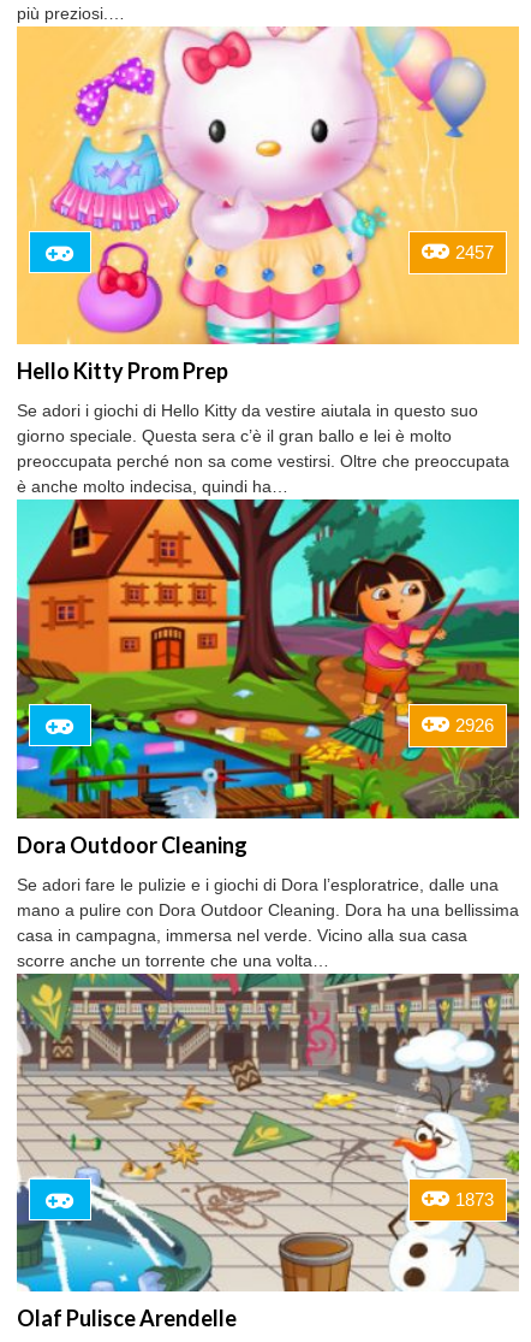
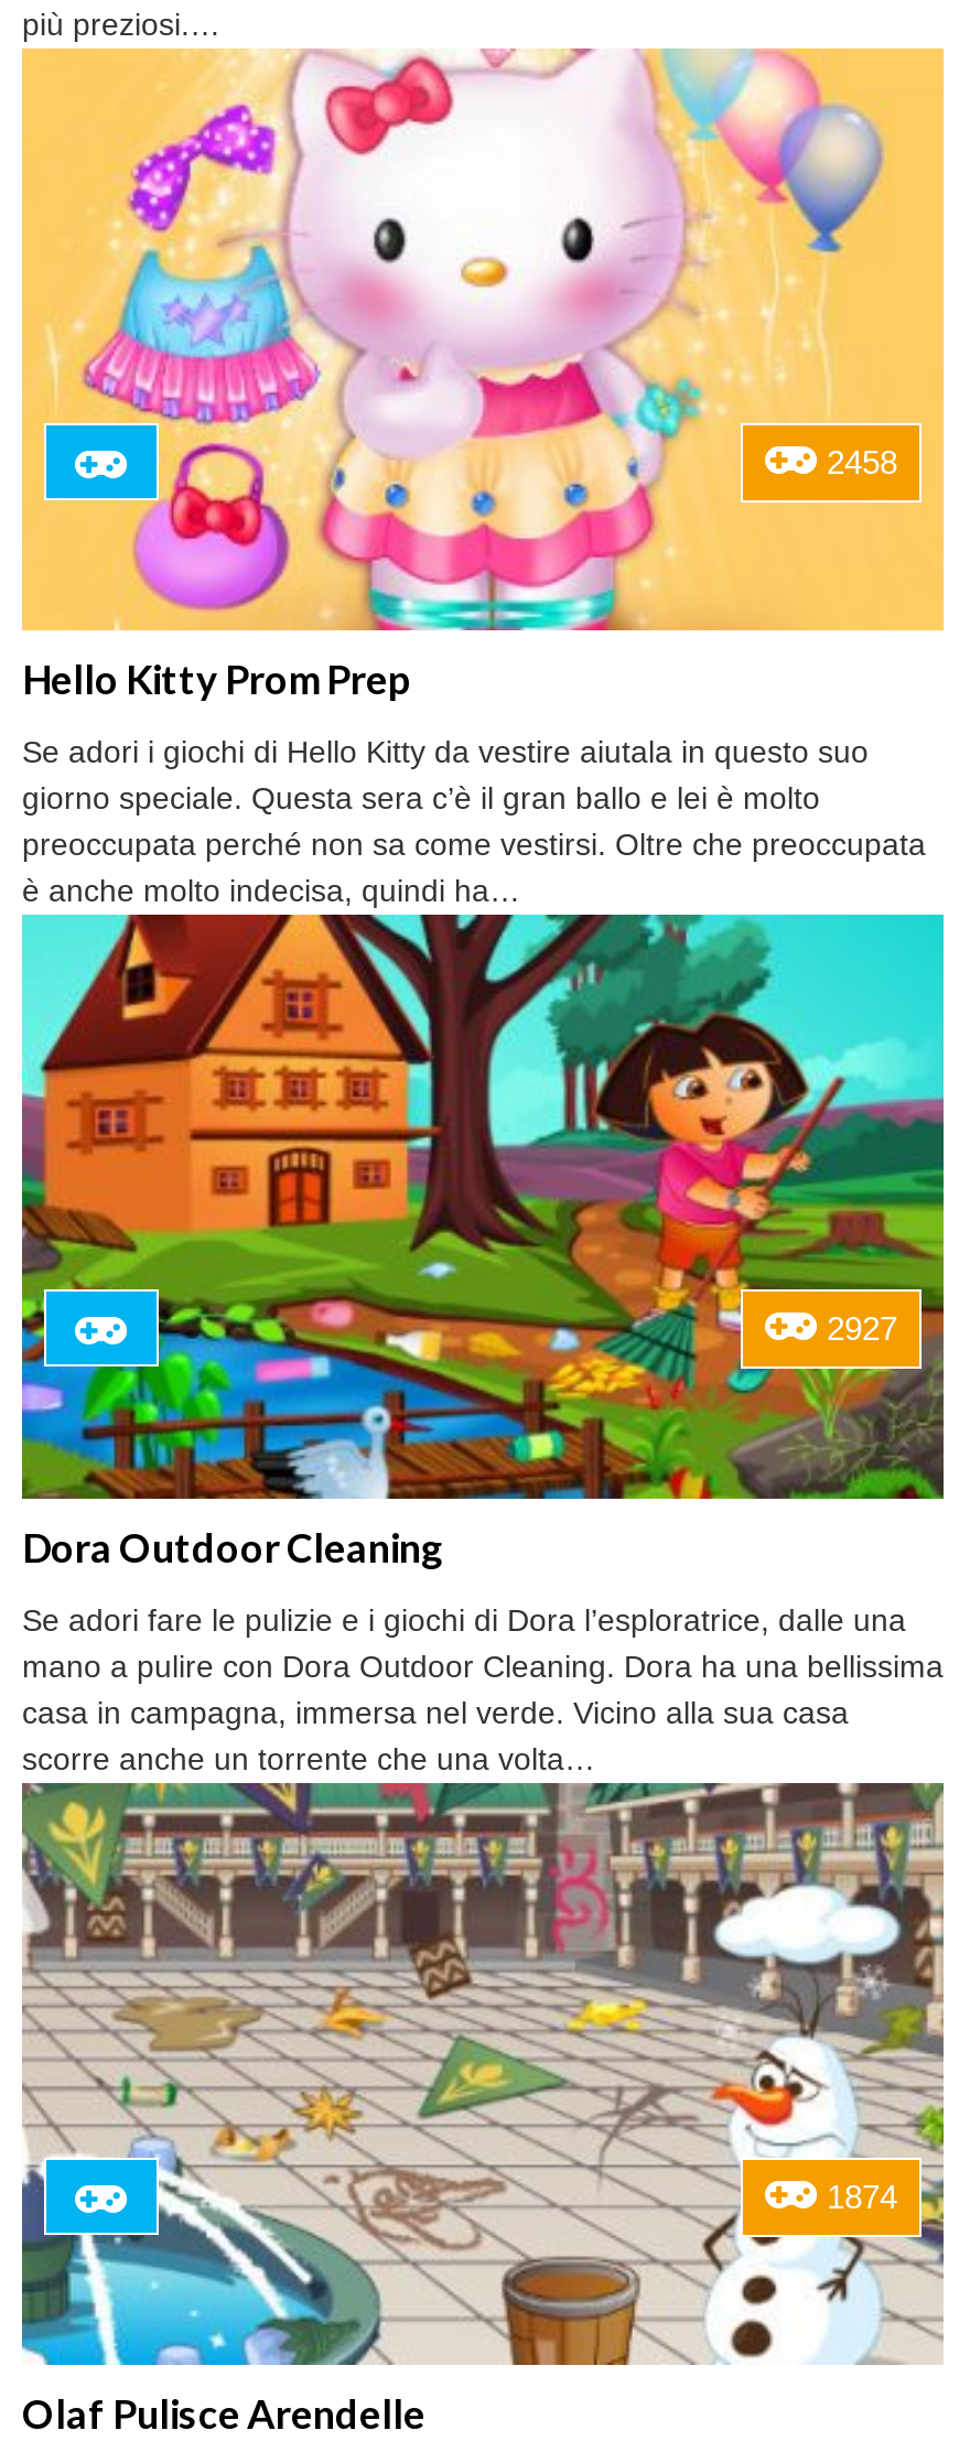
[455,242,494,262] 2457 -> [827,443,897,480] 2458
[455,715,494,736] 2926 -> [827,1310,897,1347] 2927
[455,1189,494,1209] 1873 -> [827,2176,897,2214] 1874

